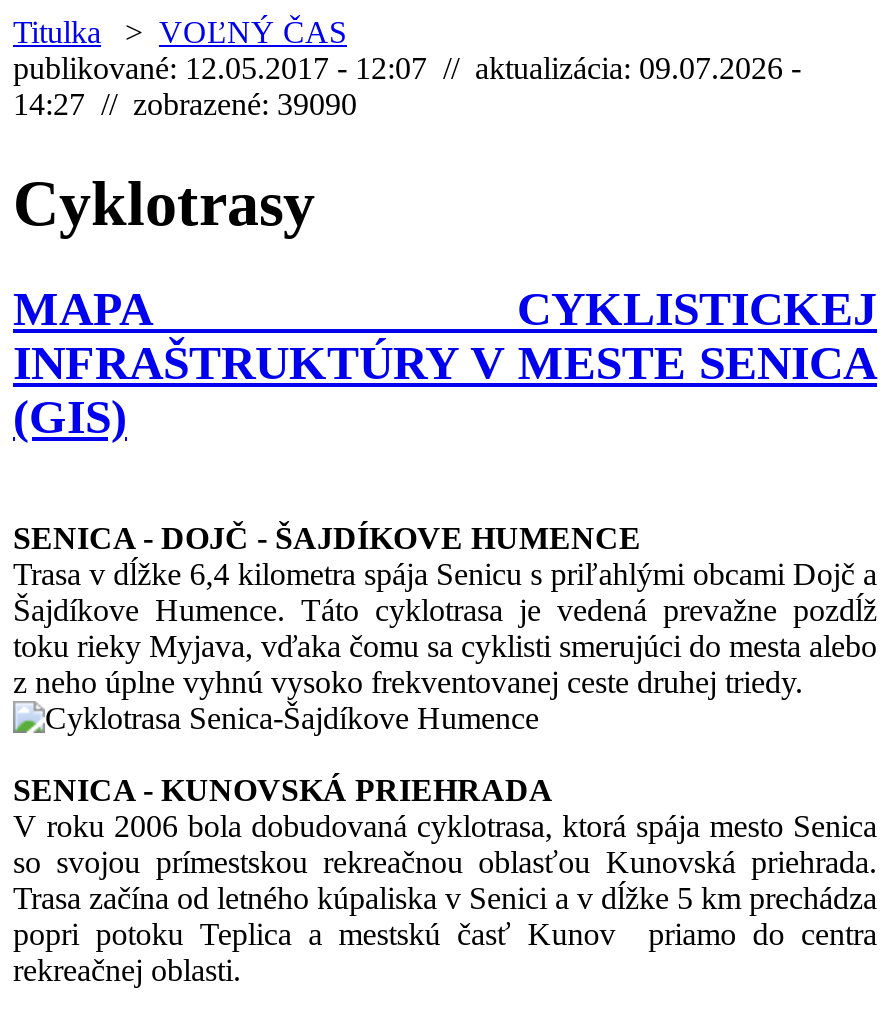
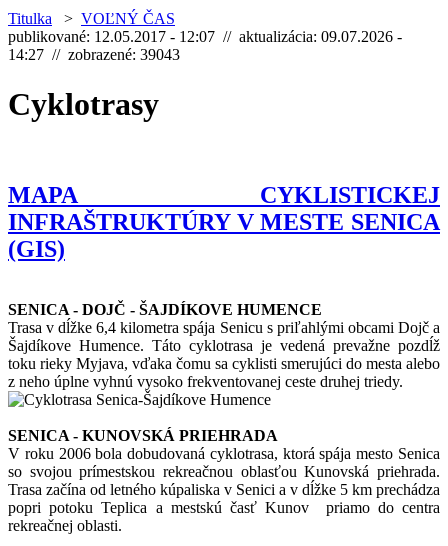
[13,88,357,122] 14:27 // zobrazené: 39090 -> [8,46,180,63] 14:27 // zobrazené: 39043

